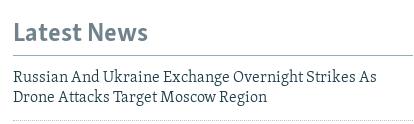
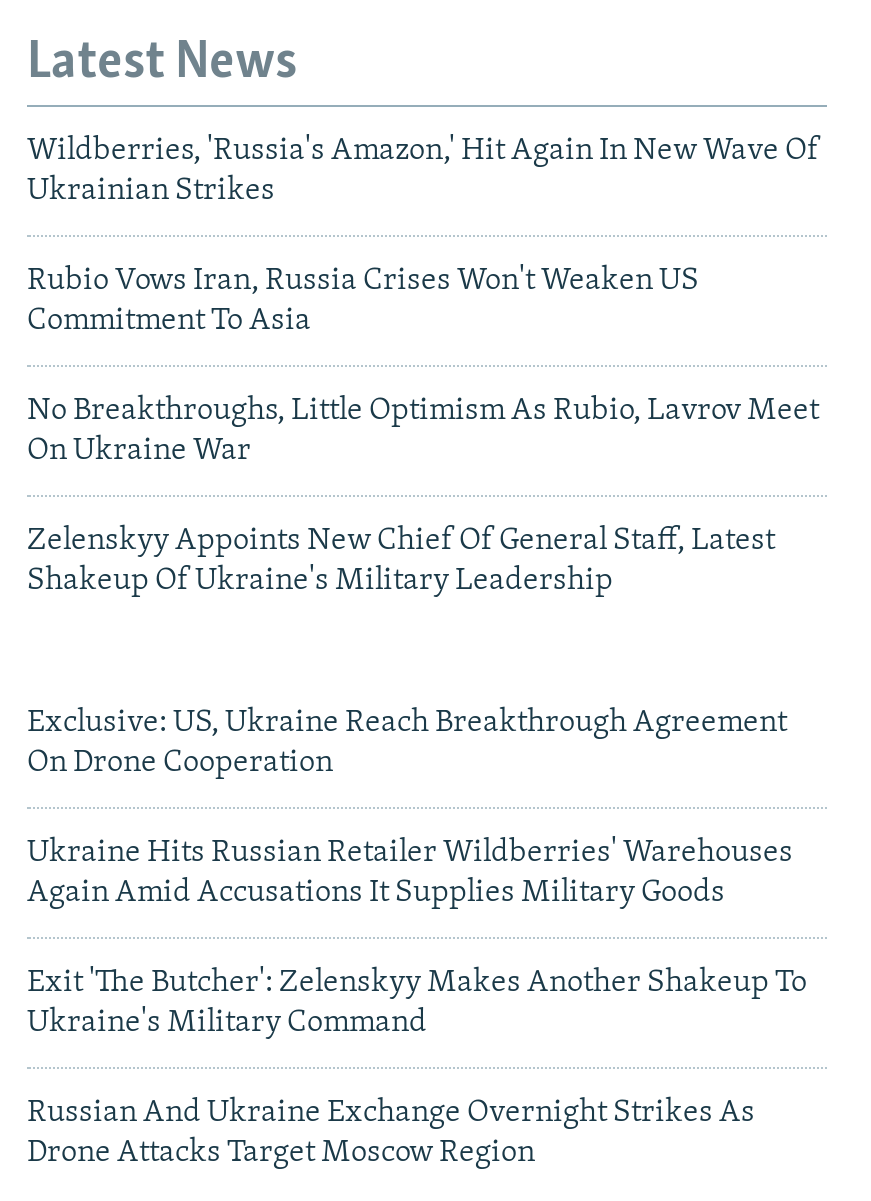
none -> [27,136,819,598] Wildberries, 'Russia's Amazon,' Hit Again In New Wave Of | Ukrainian Strikes | Rubio Vows Iran, Russia Crises Won't Weaken US | Commitment To Asia | No Breakthroughs, Little Optimism As Rubio, Lavrov Meet | On Ukraine War | Zelenskyy Appoints New Chief Of General Staff, Latest | Shakeup Of Ukraine's Military Leadership
none -> [27,708,807,1040] Exclusive: US, Ukraine Reach Breakthrough Agreement | On Drone Cooperation | Ukraine Hits Russian Retailer Wildberries' Warehouses | Again Amid Accusations It Supplies Military Goods | Exit 'The Butcher': Zelenskyy Makes Another Shakeup To | Ukraine's Military Command

